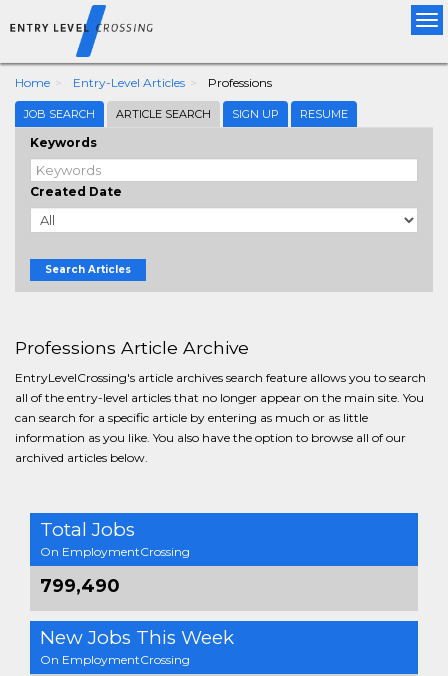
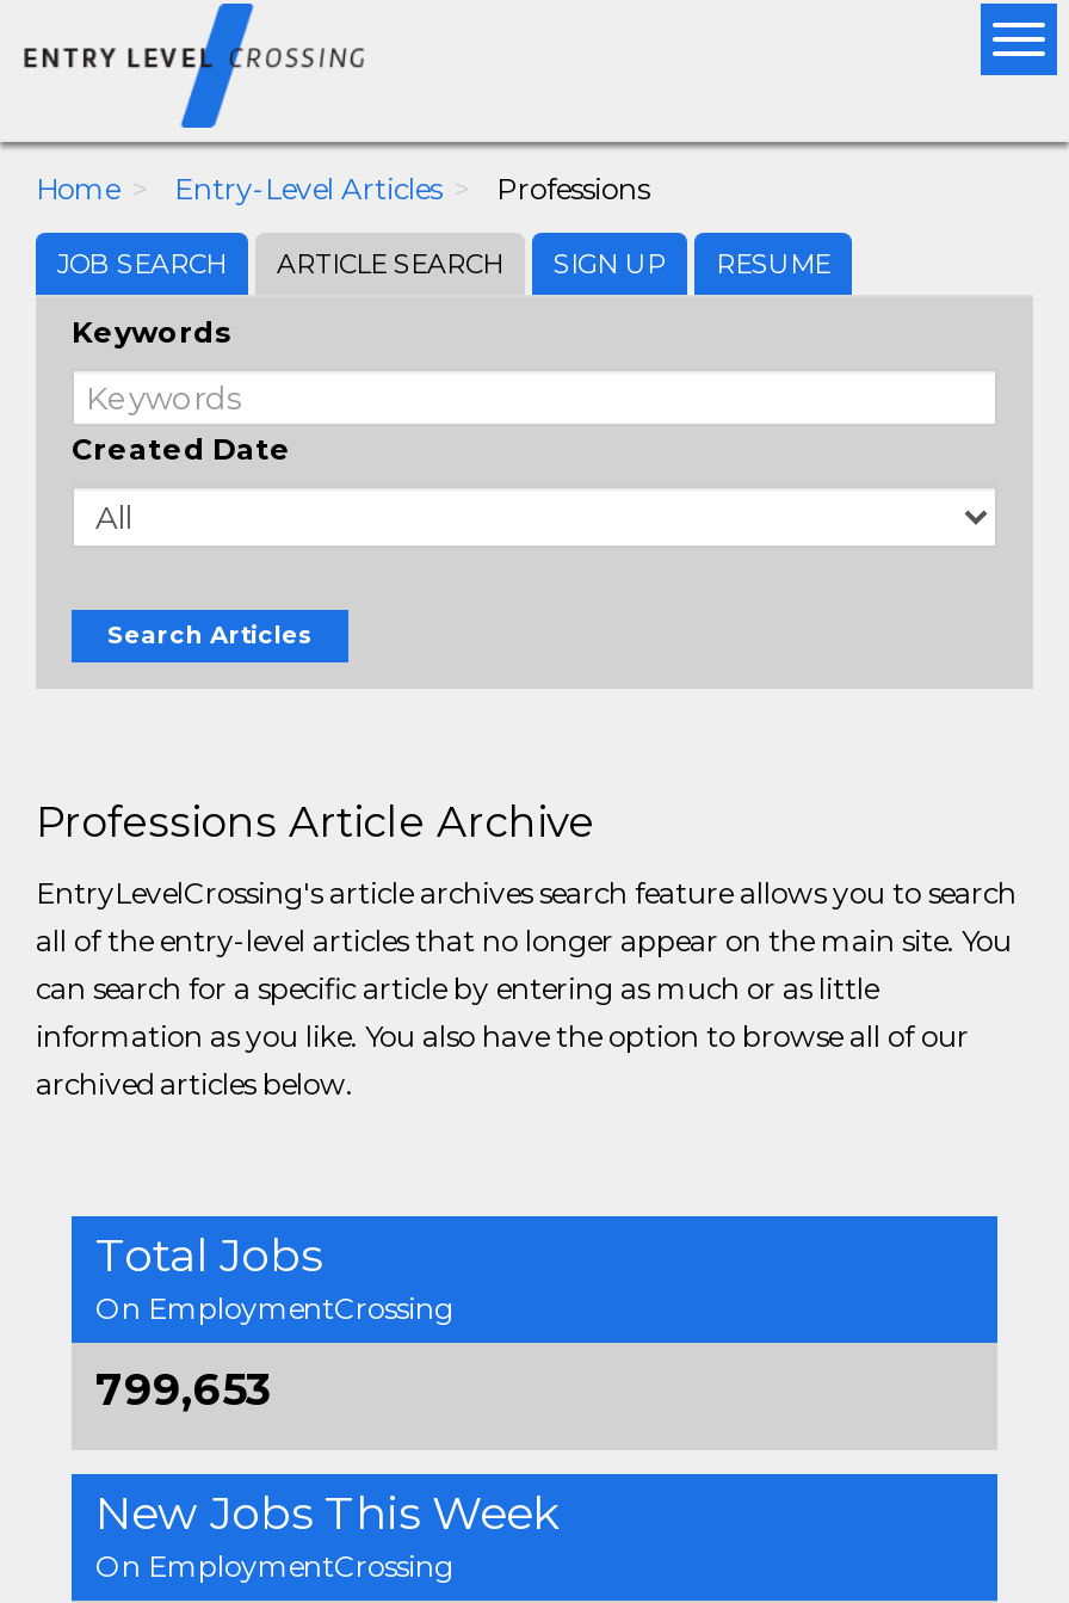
[40,575,120,597] 799,490 -> [95,1364,272,1417] 799,653

